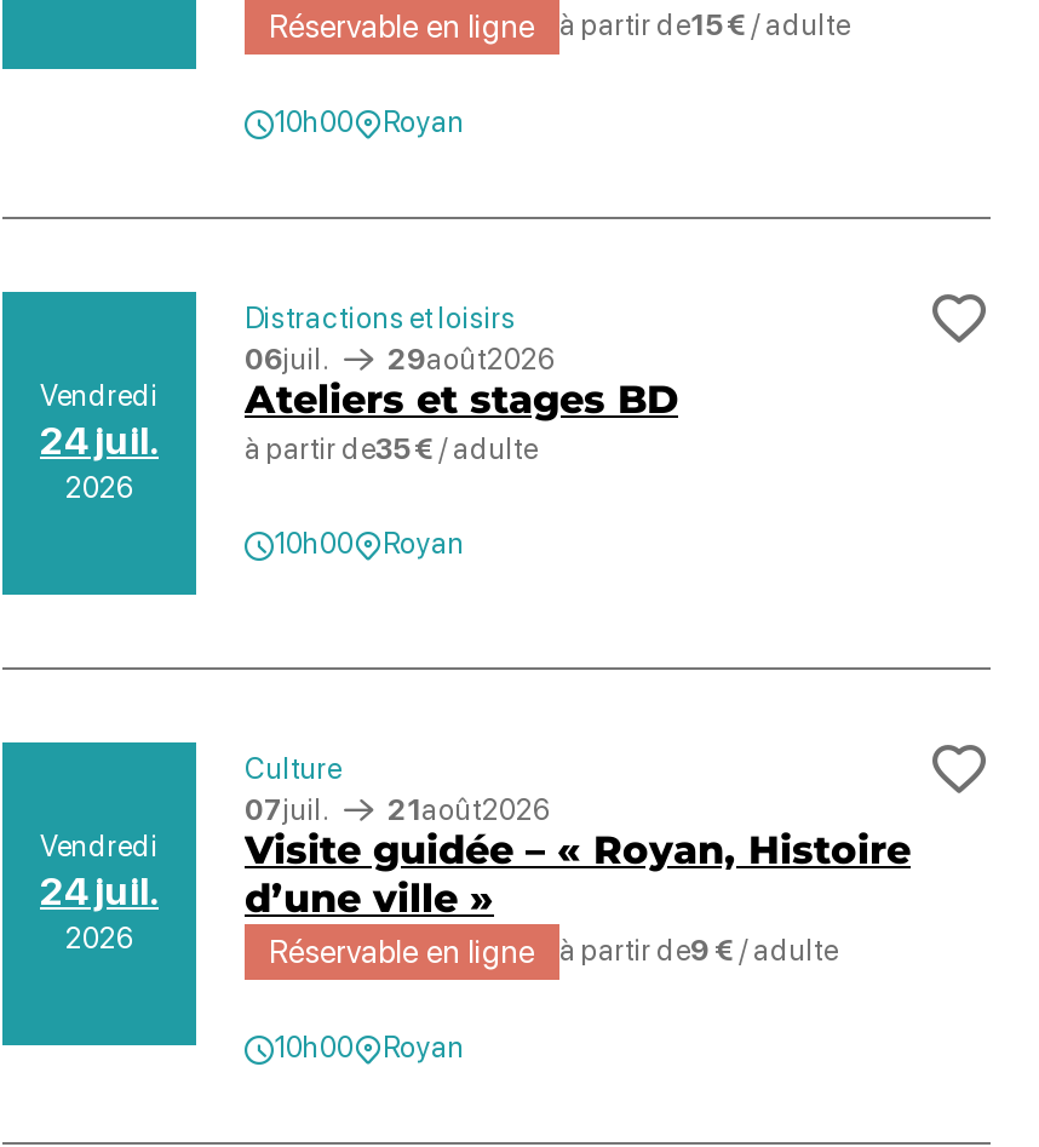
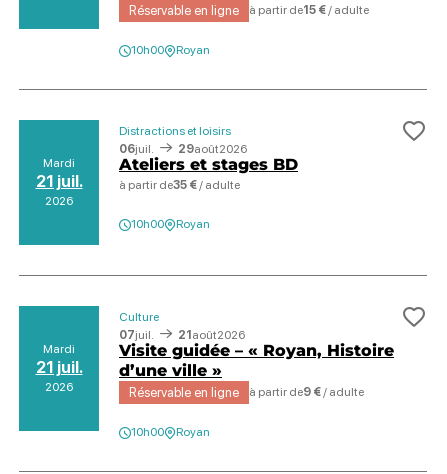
[40,379,159,464] Vendredi | 24 juil. -> [35,156,82,191] Mardi | 21 juil.
[40,829,159,914] Vendredi | 24 juil. -> [35,342,82,377] Mardi | 21 juil.

